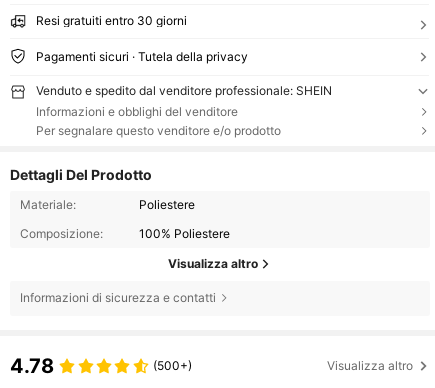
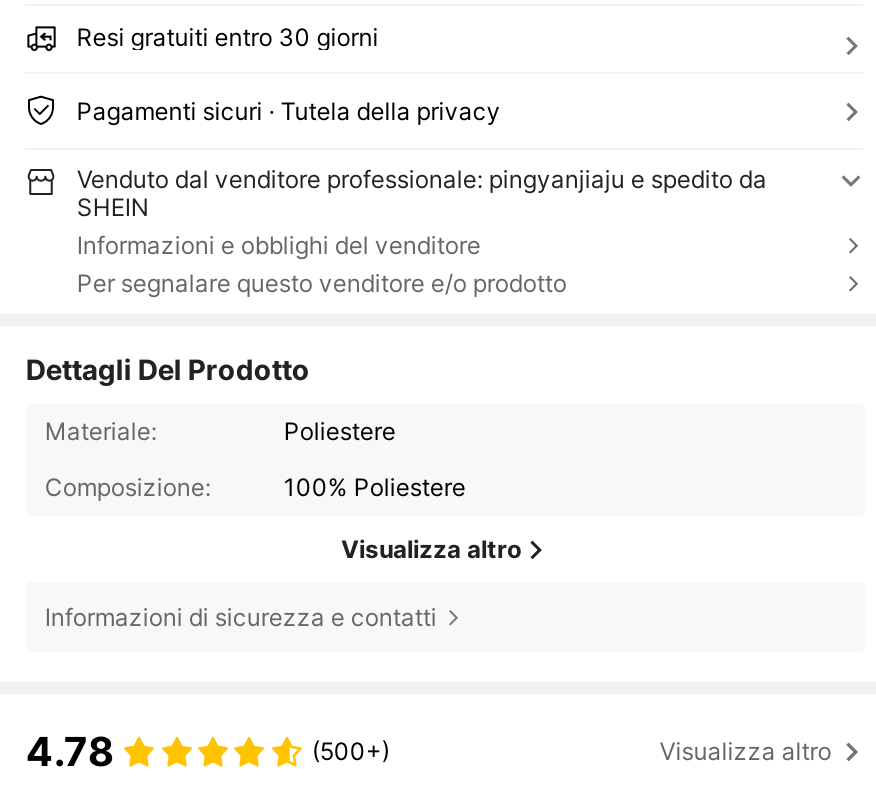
[36,83,332,98] Venduto e spedito dal venditore professionale: SHEIN -> [77,164,767,222] Venduto dal venditore professionale: pingyanjiaju e spedito da | SHEIN

